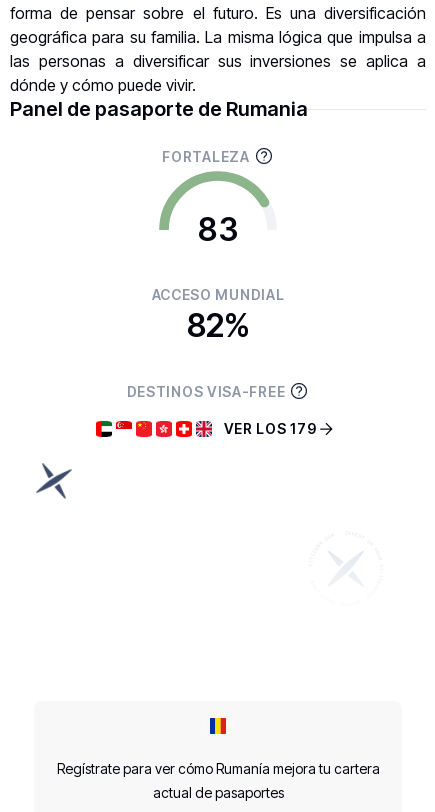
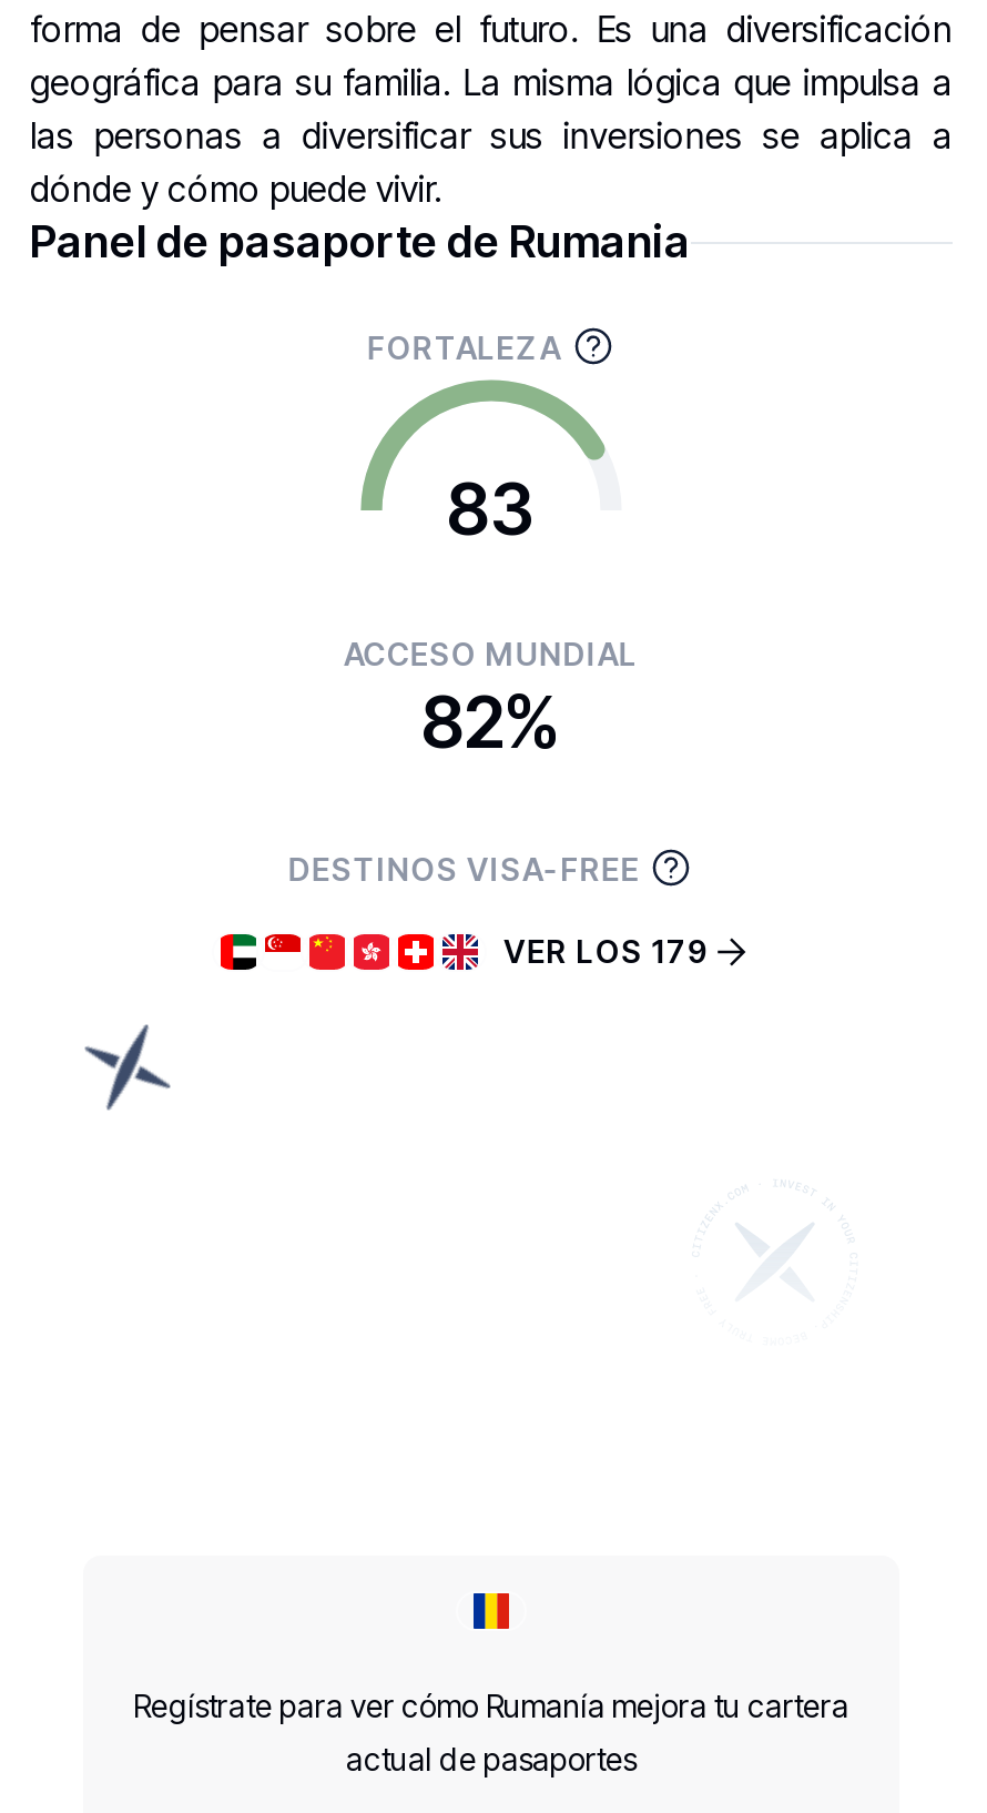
[36,463,72,499] [image] -> [83,1023,172,1112] [image]

